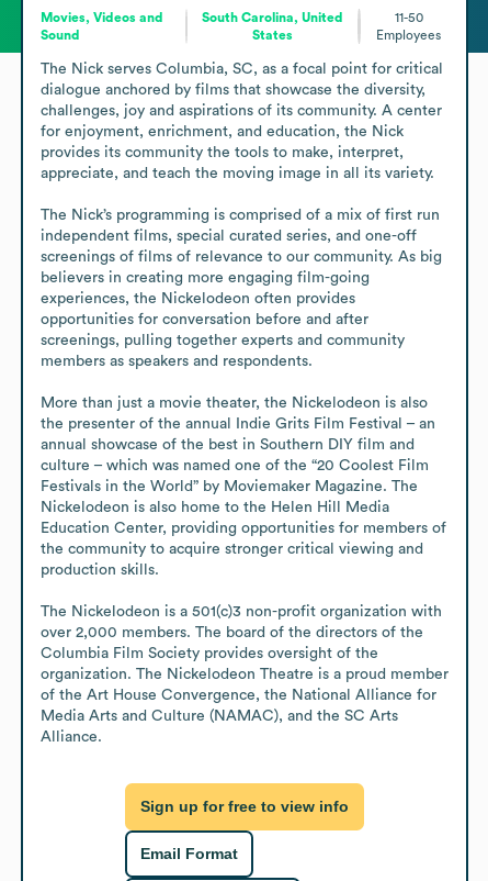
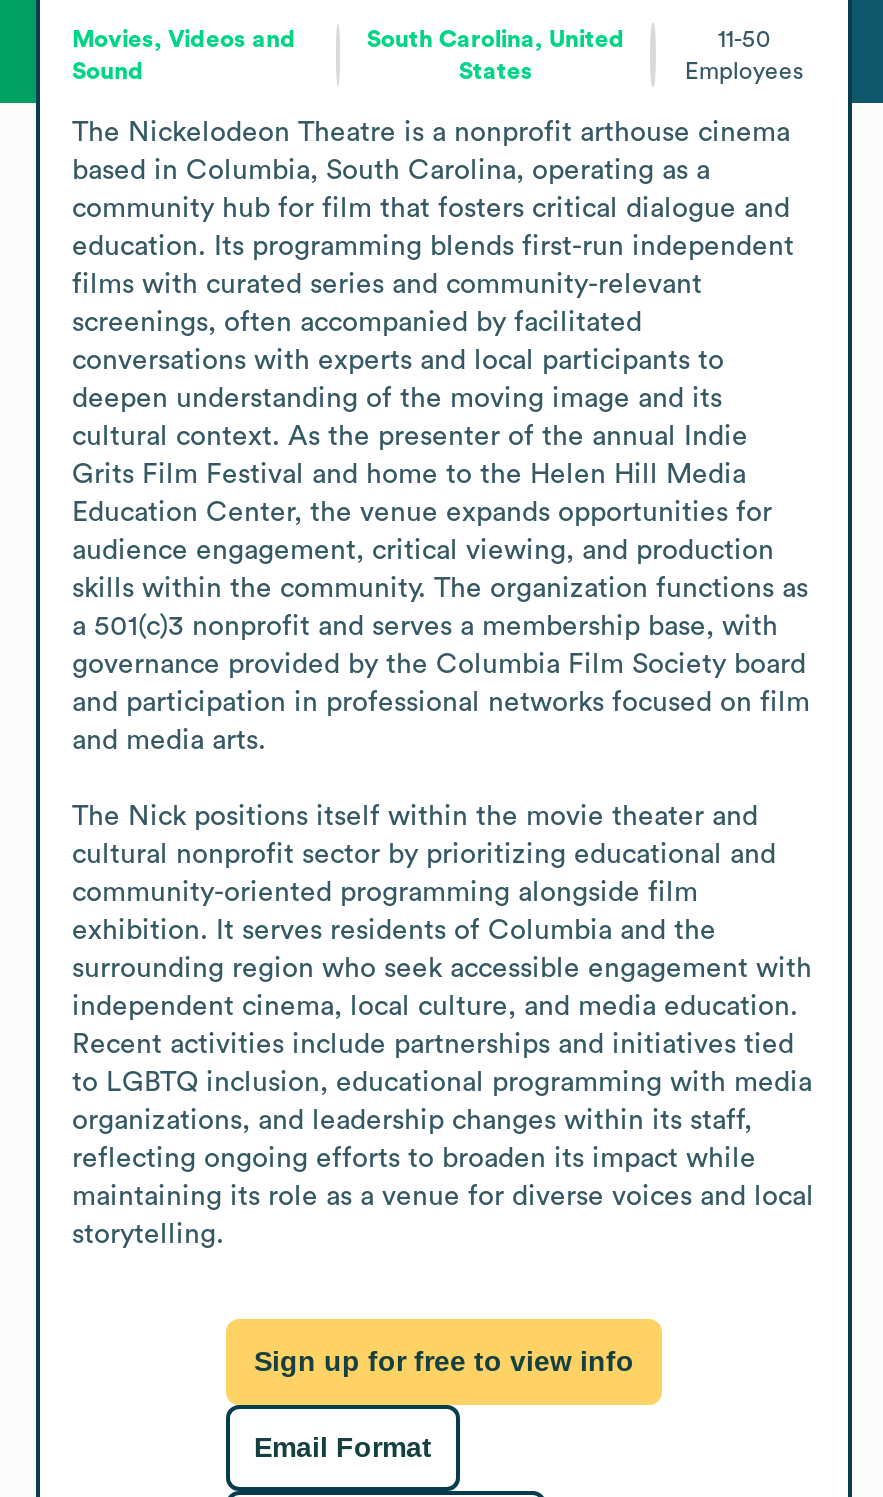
[41,61,449,744] The Nick serves Columbia, SC, as a focal point for critical | dialogue anchored by films that showcase the diversity, | challenges, joy and aspirations of its community. A center | for enjoyment, enrichment, and education, the Nick | provides its community the tools to make, interpret, | appreciate, and teach the moving image in all its variety. | The Nick’s programming is comprised of a mix of first run | independent films, special curated series, and one-off | screenings of films of relevance to our community. As big | believers in creating more engaging film-going | experiences, the Nickelodeon often provides | opportunities for conversation before and after | screenings, pulling together experts and community | members as speakers and respondents. | More than just a movie theater, the Nickelodeon is also | the presenter of the annual Indie Grits Film Festival – an | annual showcase of the best in Southern DIY film and | culture – which was named one of the “20 Coolest Film | Festivals in the World” by Moviemaker Magazine. The | Nickelodeon is also home to the Helen Hill Media | Education Center, providing opportunities for members of | the community to acquire stronger critical viewing and | production skills. | The Nickelodeon is a 501(c)3 non-profit organization with | over 2,000 members. The board of the directors of the | Columbia Film Society provides oversight of the | organization. The Nickelodeon Theatre is a proud member | of the Art House Convergence, the National Alliance for | Media Arts and Culture (NAMAC), and the SC Arts | Alliance. -> [72,118,814,1248] The Nickelodeon Theatre is a nonprofit arthouse cinema | based in Columbia, South Carolina, operating as a | community hub for film that fosters critical dialogue and | education. Its programming blends first-run independent | films with curated series and community-relevant | screenings, often accompanied by facilitated | conversations with experts and local participants to | deepen understanding of the moving image and its | cultural context. As the presenter of the annual Indie | Grits Film Festival and home to the Helen Hill Media | Education Center, the venue expands opportunities for | audience engagement, critical viewing, and production | skills within the community. The organization functions as | a 501(c)3 nonprofit and serves a membership base, with | governance provided by the Columbia Film Society board | and participation in professional networks focused on film | and media arts. | The Nick positions itself within the movie theater and | cultural nonprofit sector by prioritizing educational and | community-oriented programming alongside film | exhibition. It serves residents of Columbia and the | surrounding region who seek accessible engagement with | independent cinema, local culture, and media education. | Recent activities include partnerships and initiatives tied | to LGBTQ inclusion, educational programming with media | organizations, and leadership changes within its staff, | reflecting ongoing efforts to broaden its impact while | maintaining its role as a venue for diverse voices and local | storytelling.

